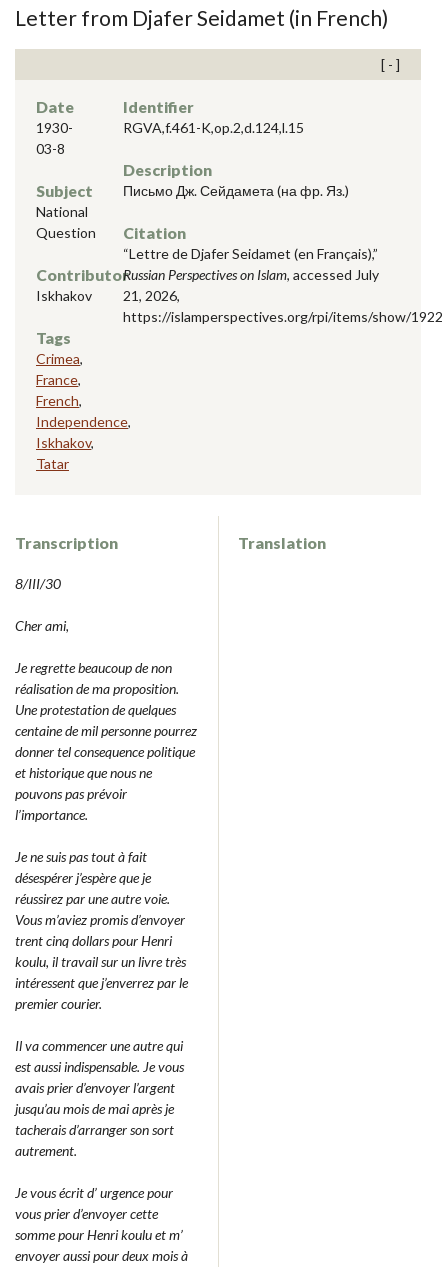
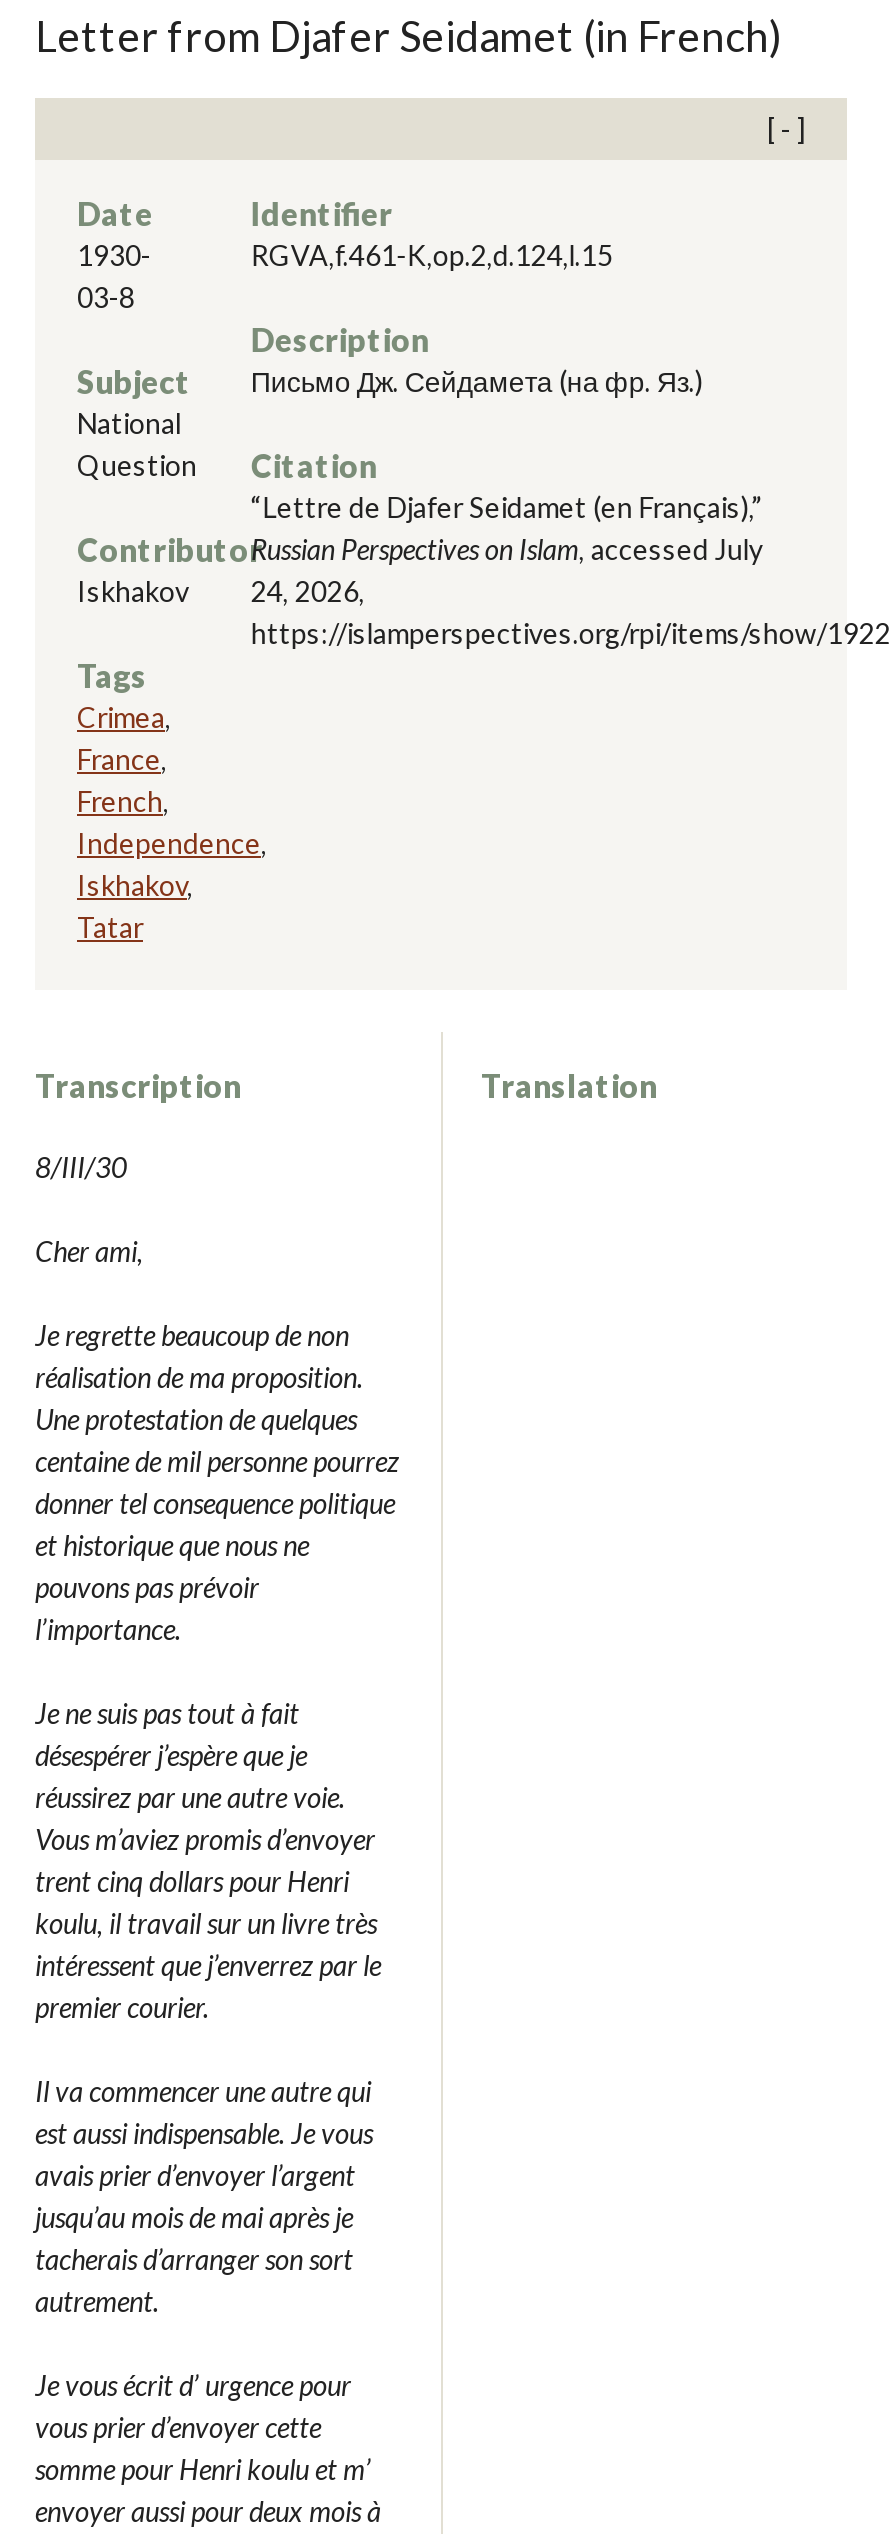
[36,287,180,304] Iskhakov 21, 2026, -> [77,574,365,608] Iskhakov 24, 2026,

